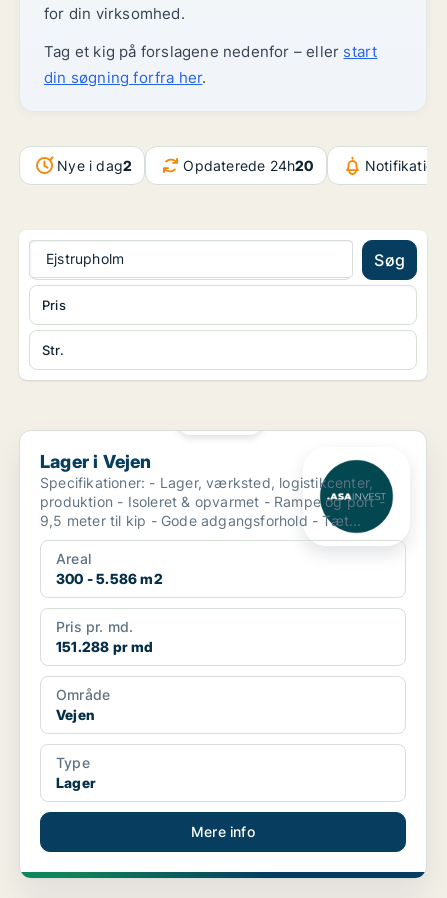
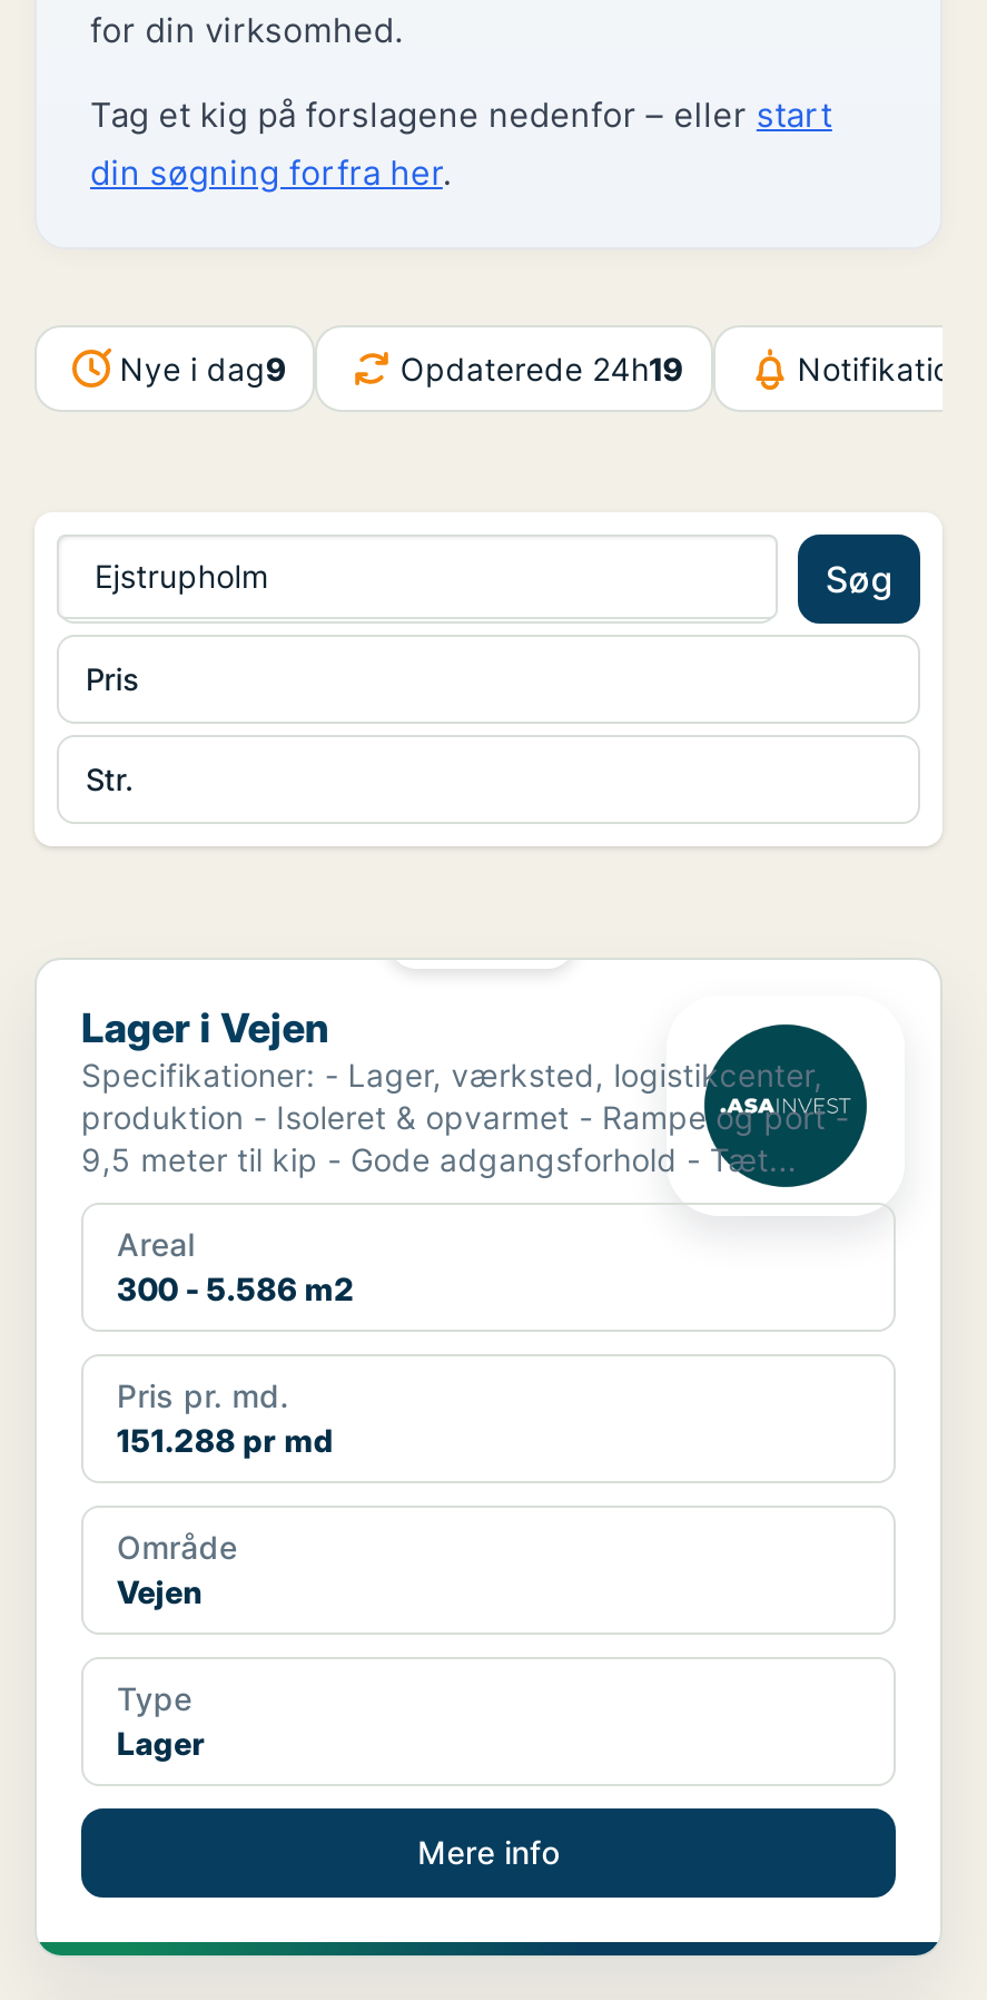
[57,157,132,174] Nye i dag2 -> [120,349,286,387] Nye i dag9
[183,157,314,174] Opdaterede 24h20 -> [400,349,683,387] Opdaterede 24h19

